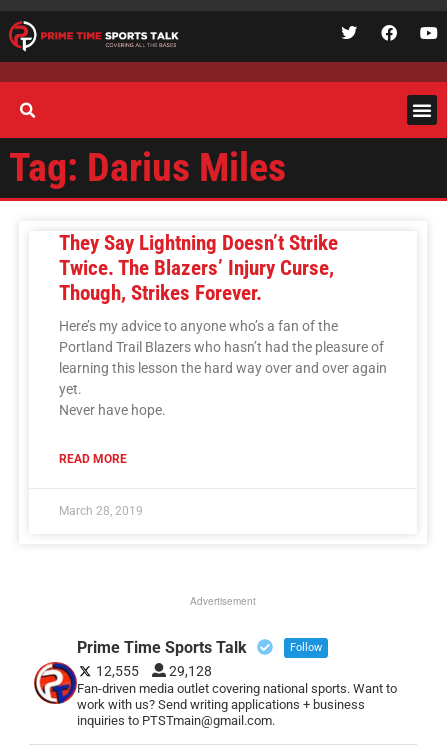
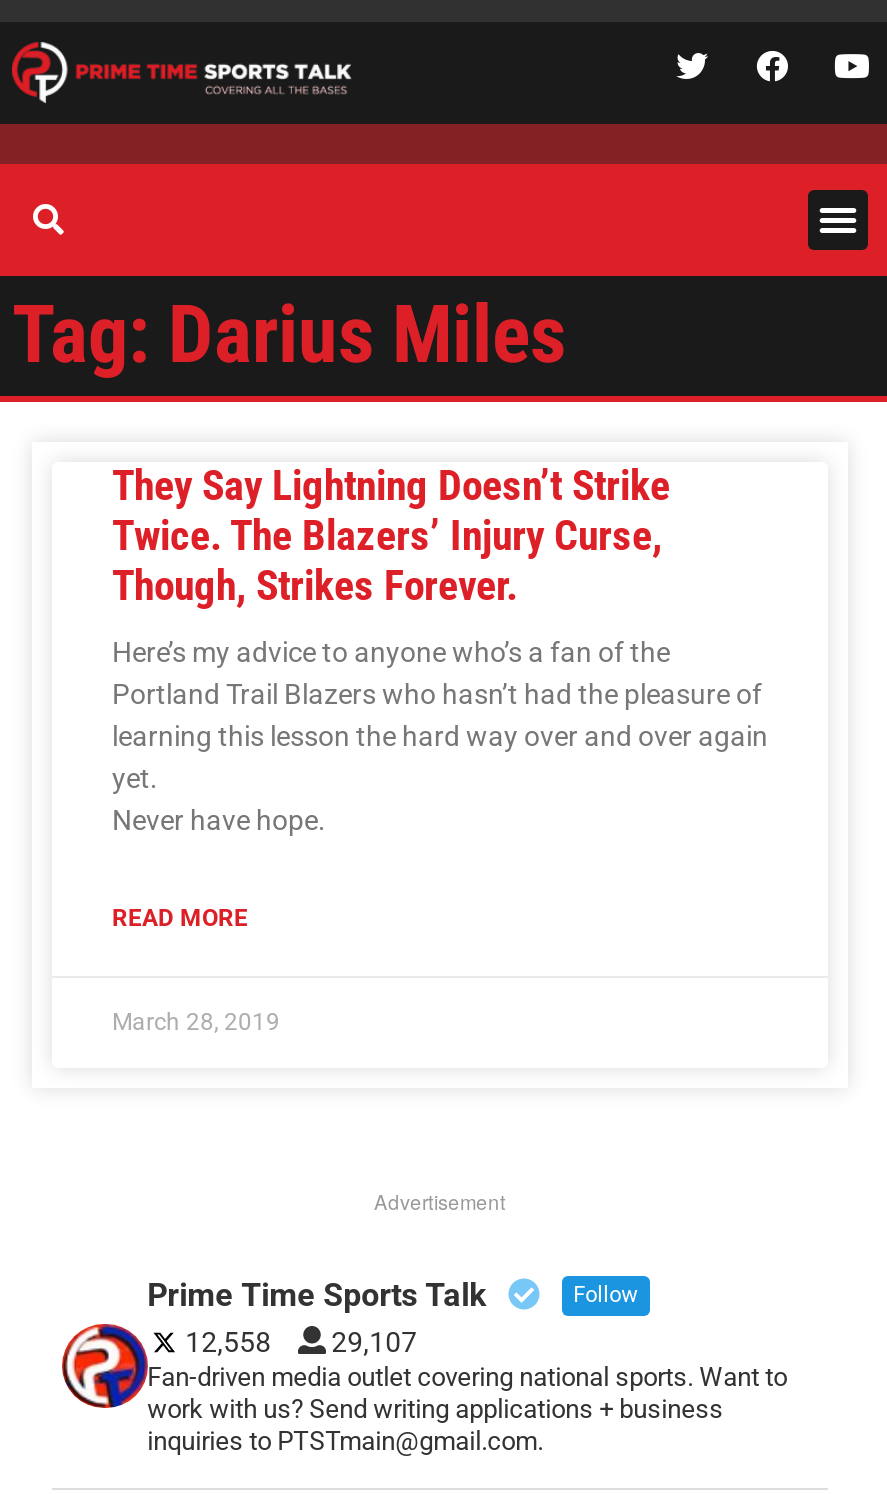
[96,663,142,679] 12,555 -> [185,1325,277,1357] 12,558
[169,663,212,679] 29,128 -> [331,1325,417,1357] 29,107

